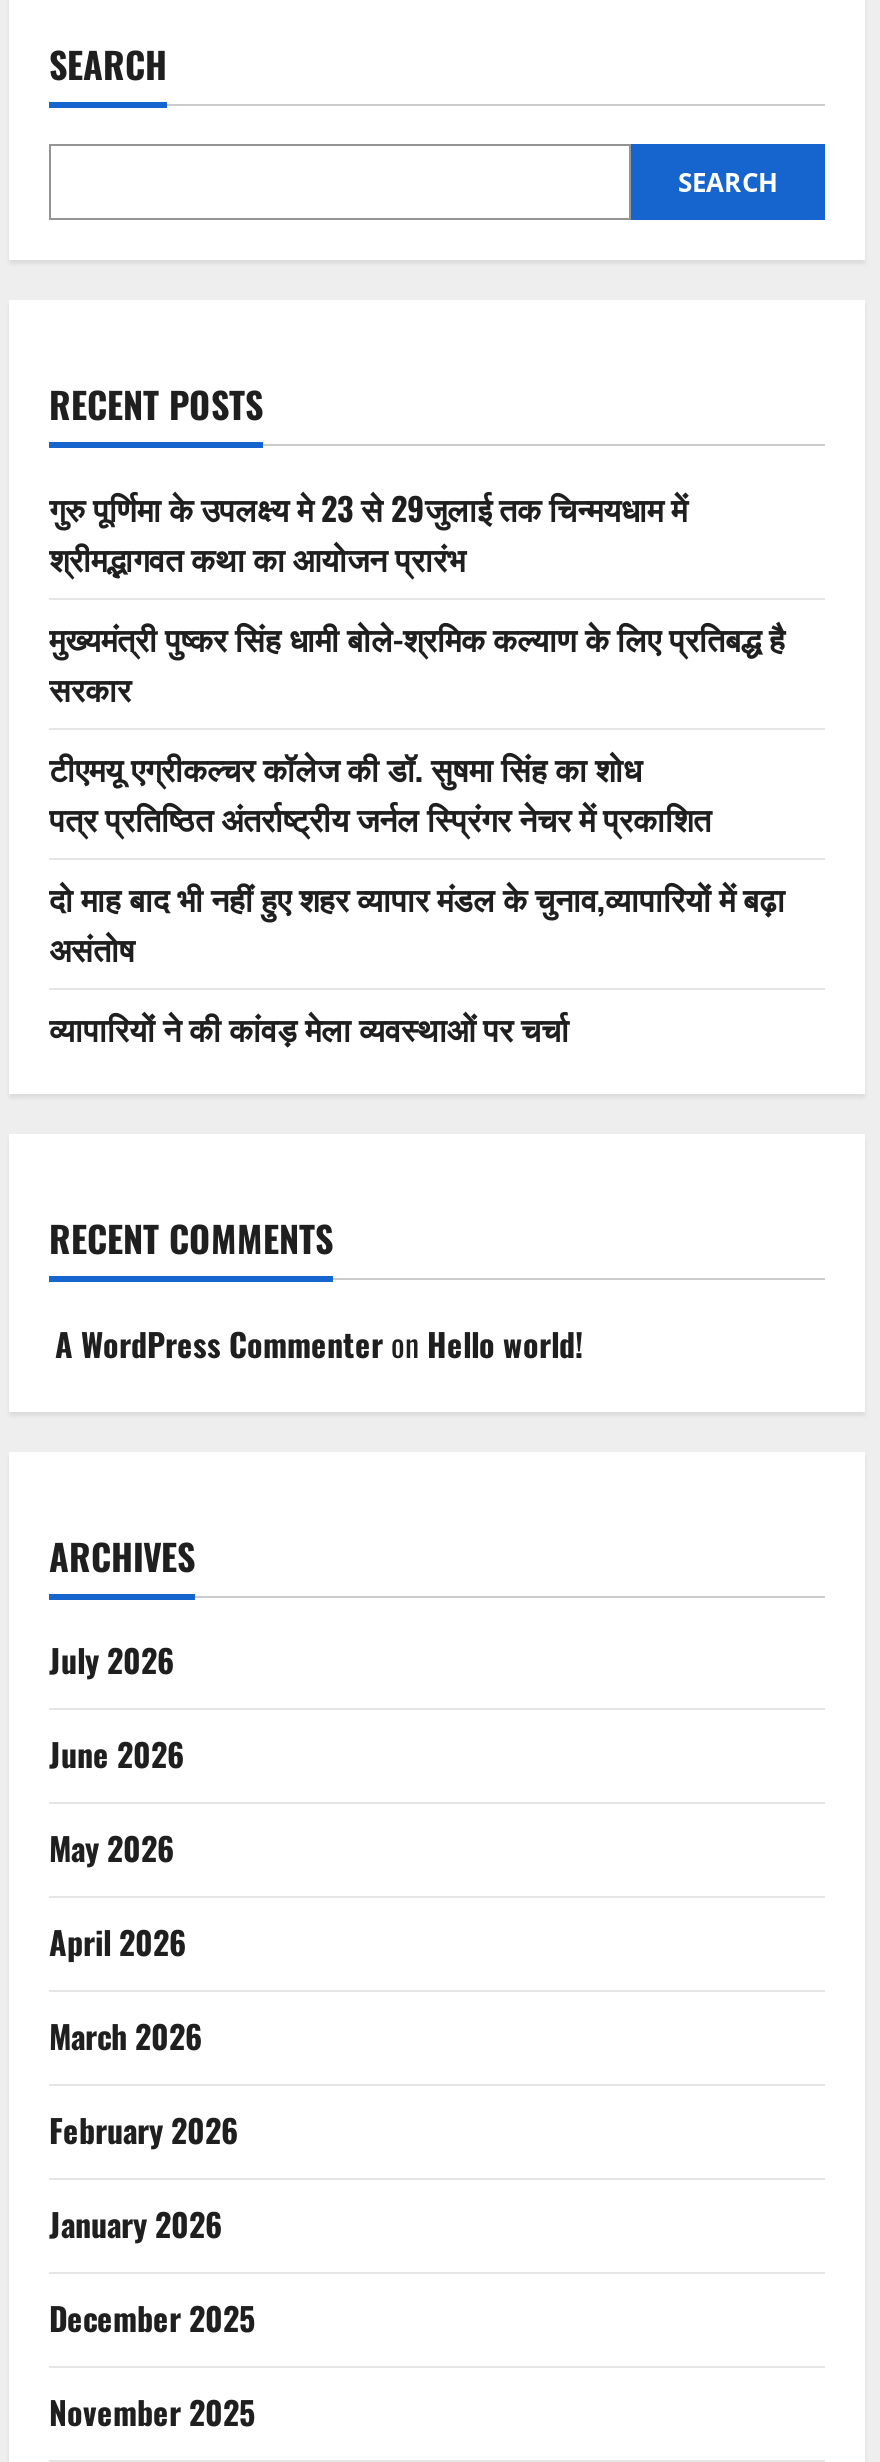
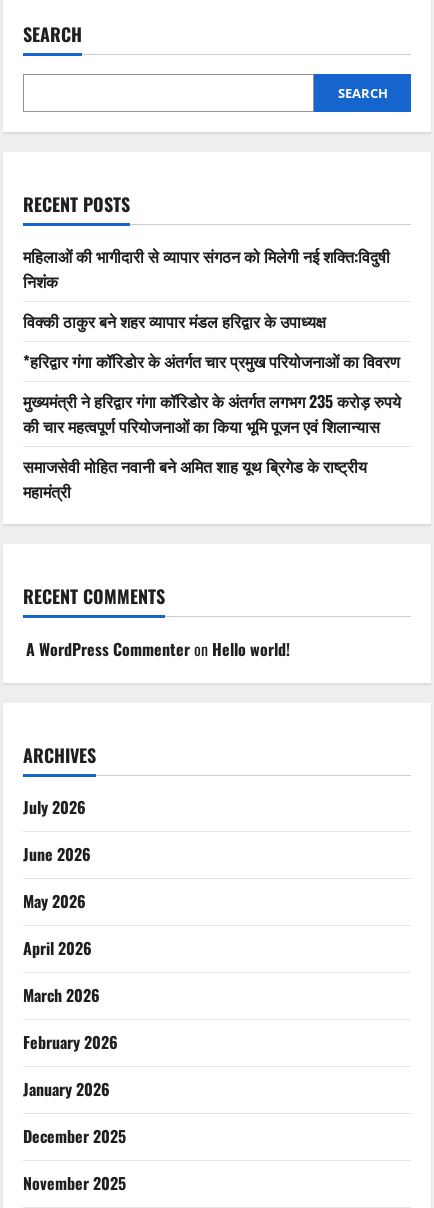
[49,483,687,581] गुरु पूर्णिमा के उपलक्ष्य मे 23 से 29जुलाई तक चिन्मयधाम में | श्रीमद्भागवत कथा का आयोजन प्रारंभ -> [23,244,390,293] महिलाओं की भागीदारी से व्यापार संगठन को मिलेगी नई शक्ति:विदुषी | निशंक
[49,613,785,711] मुख्यमंत्री पुष्कर सिंह धामी बोले-श्रमिक कल्याण के लिए प्रतिबद्ध है | सरकार -> [23,309,326,333] विक्की ठाकुर बने शहर व्यापार मंडल हरिद्वार के उपाध्यक्ष
[49,743,711,841] टीएमयू एग्रीकल्चर कॉलेज की डॉ. सुषमा सिंह का शोध | पत्र प्रतिष्ठित अंतर्राष्ट्रीय जर्नल स्प्रिंगर नेचर में प्रकाशित -> [23,349,400,373] *हरिद्वार गंगा कॉरिडोर के अंतर्गत चार प्रमुख परियोजनाओं का विवरण
[49,873,785,971] दो माह बाद भी नहीं हुए शहर व्यापार मंडल के चुनाव,व्यापारियों में बढ़ा | असंतोष -> [23,389,401,438] मुख्यमंत्री ने हरिद्वार गंगा कॉरिडोर के अंतर्गत लगभग 235 करोड़ रुपये | की चार महत्वपूर्ण परियोजनाओं का किया भूमि पूजन एवं शिलान्यास
[49,1003,569,1051] व्यापारियों ने की कांवड़ मेला व्यवस्थाओं पर चर्चा -> [23,454,367,503] समाजसेवी मोहित नवानी बने अमित शाह यूथ ब्रिगेड के राष्ट्रीय | महामंत्री

